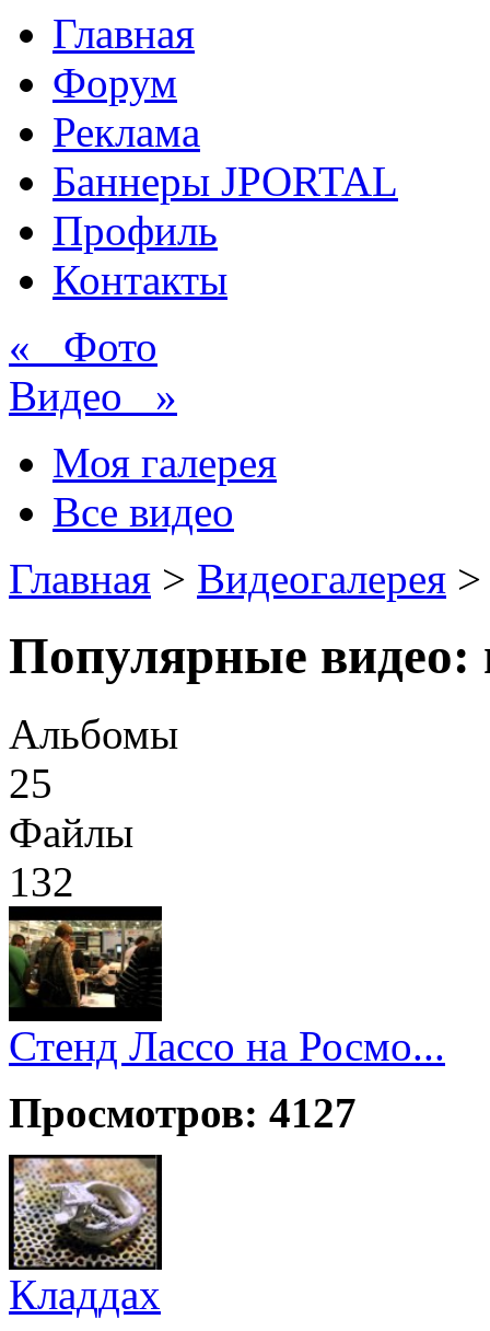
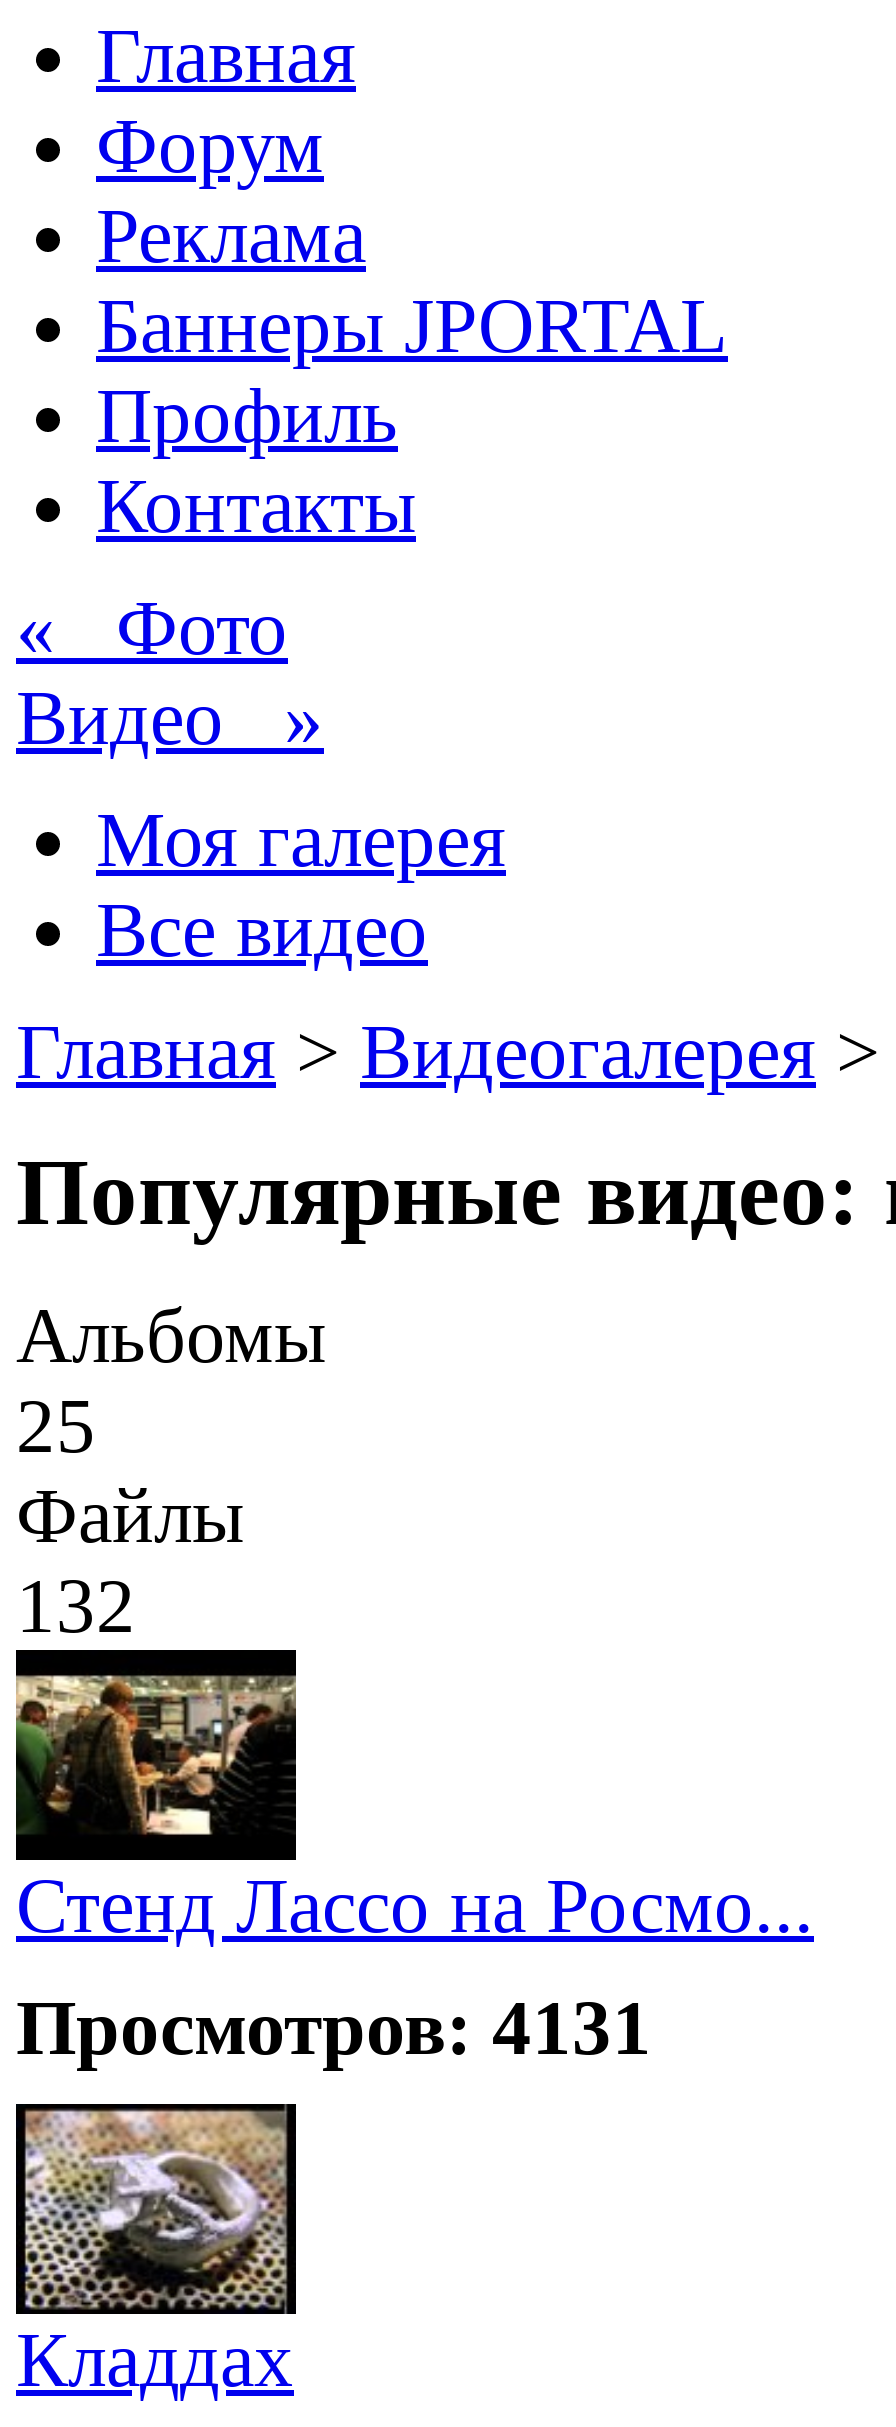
[9,1089,357,1136] Просмотров: 4127 -> [16,1984,652,2070] Просмотров: 4131

